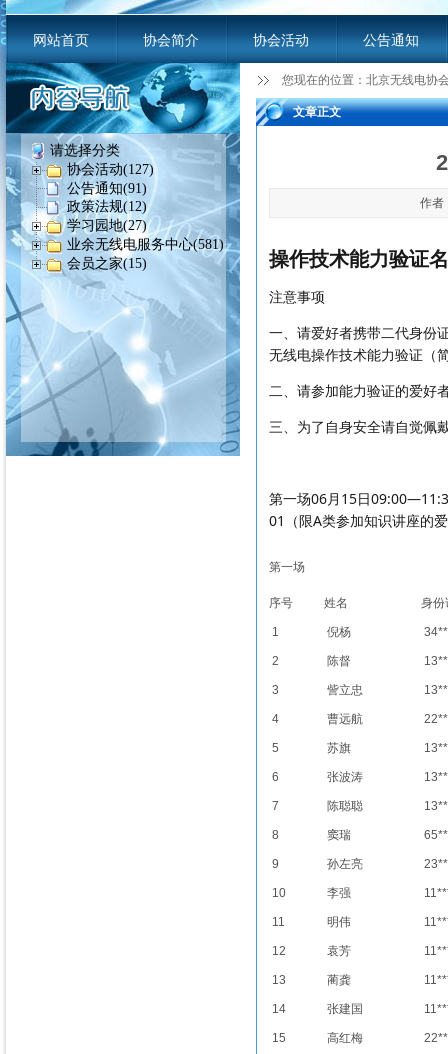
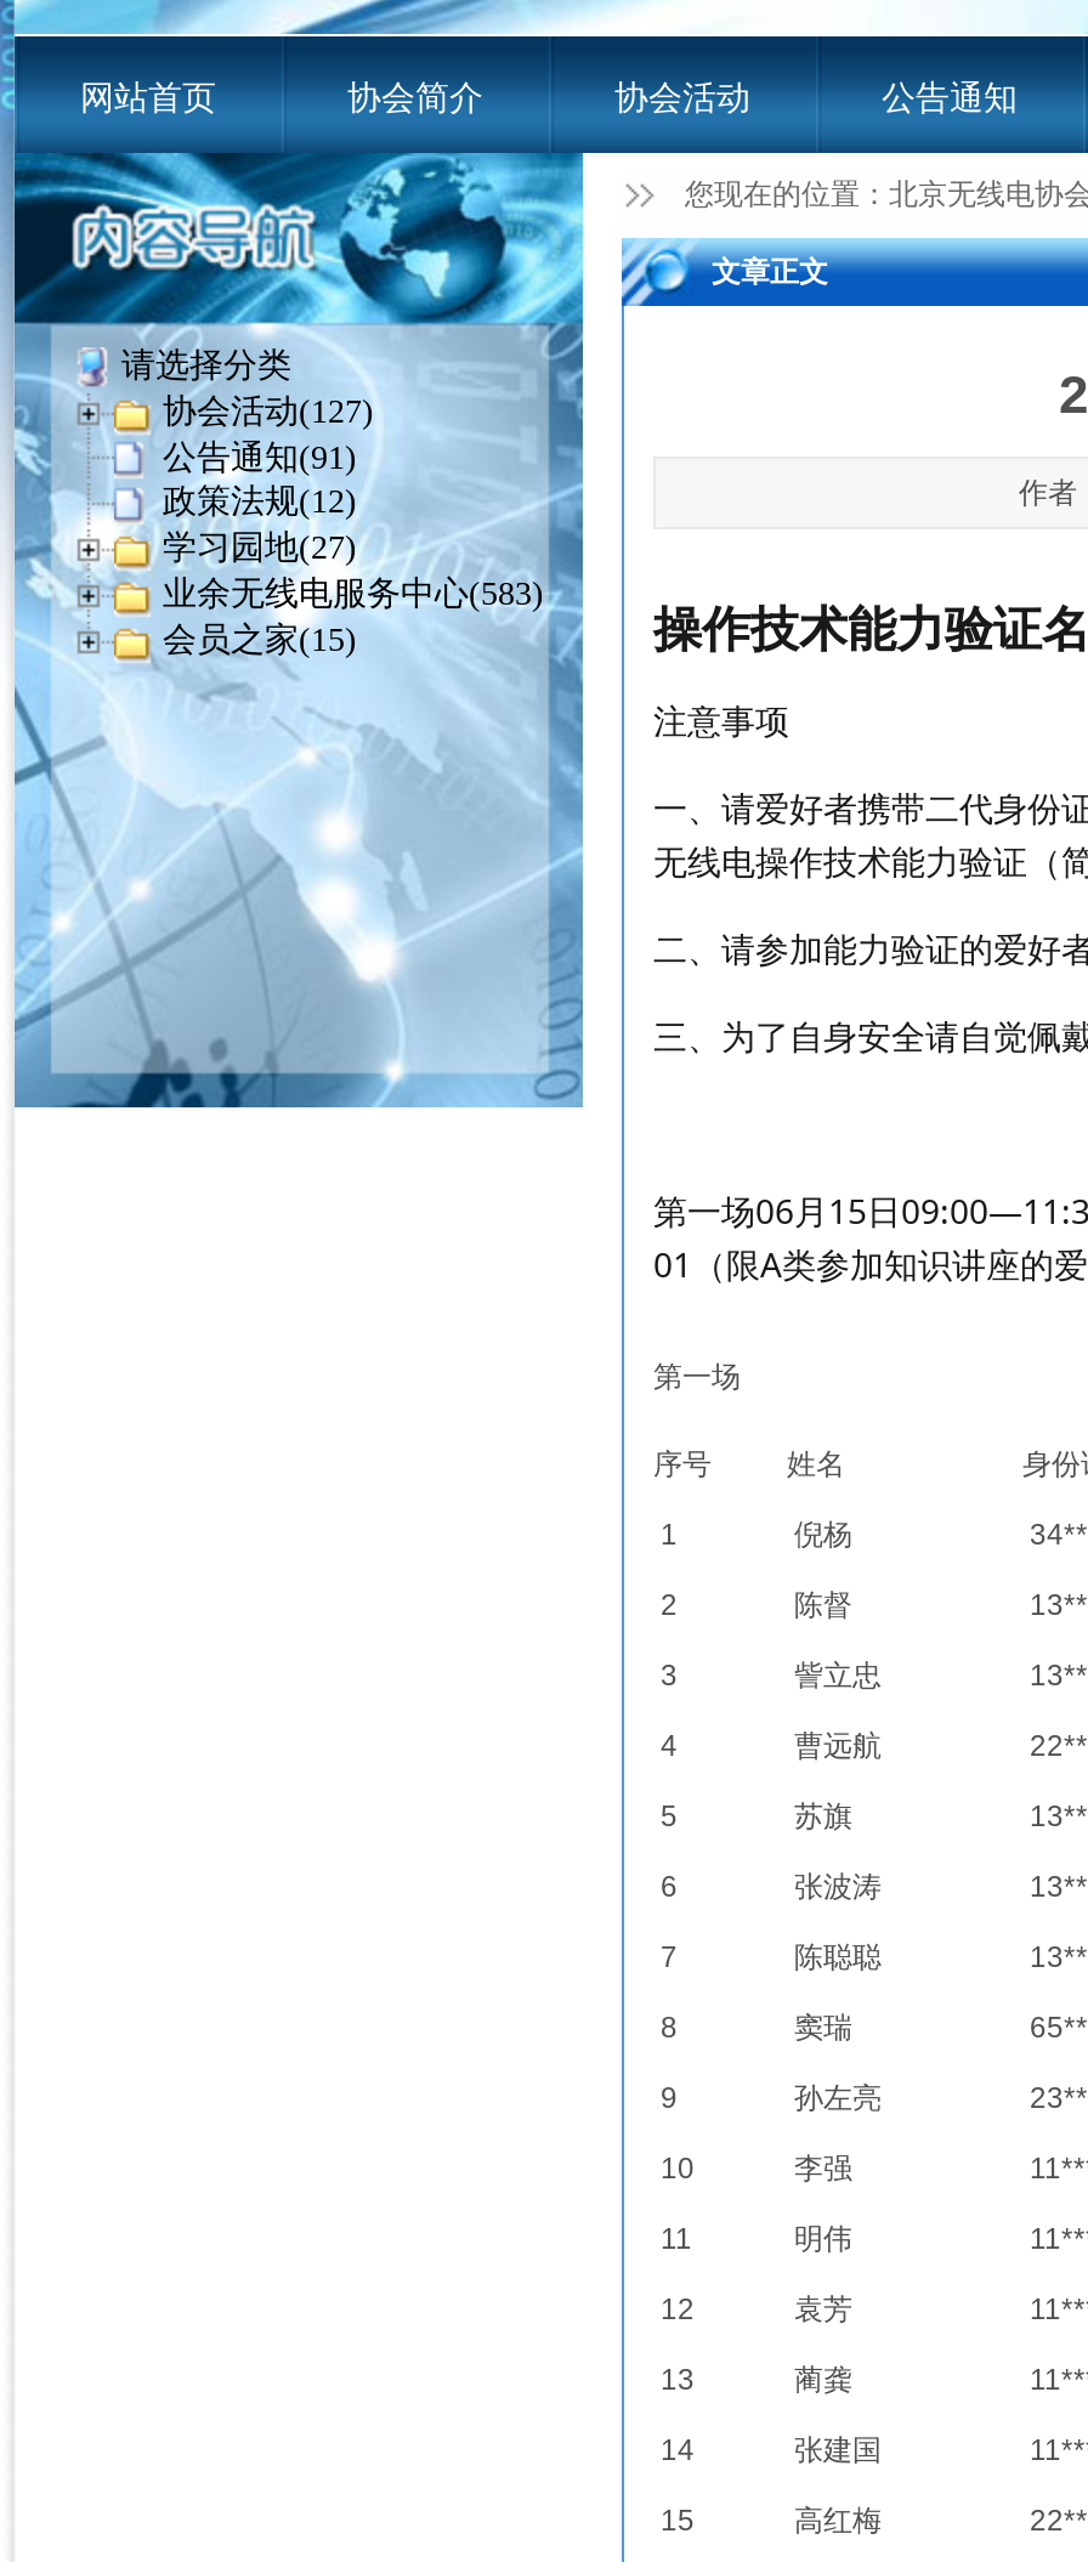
[67,237,224,252] 业余无线电服务中心(581) -> [163,576,544,612] 业余无线电服务中心(583)

